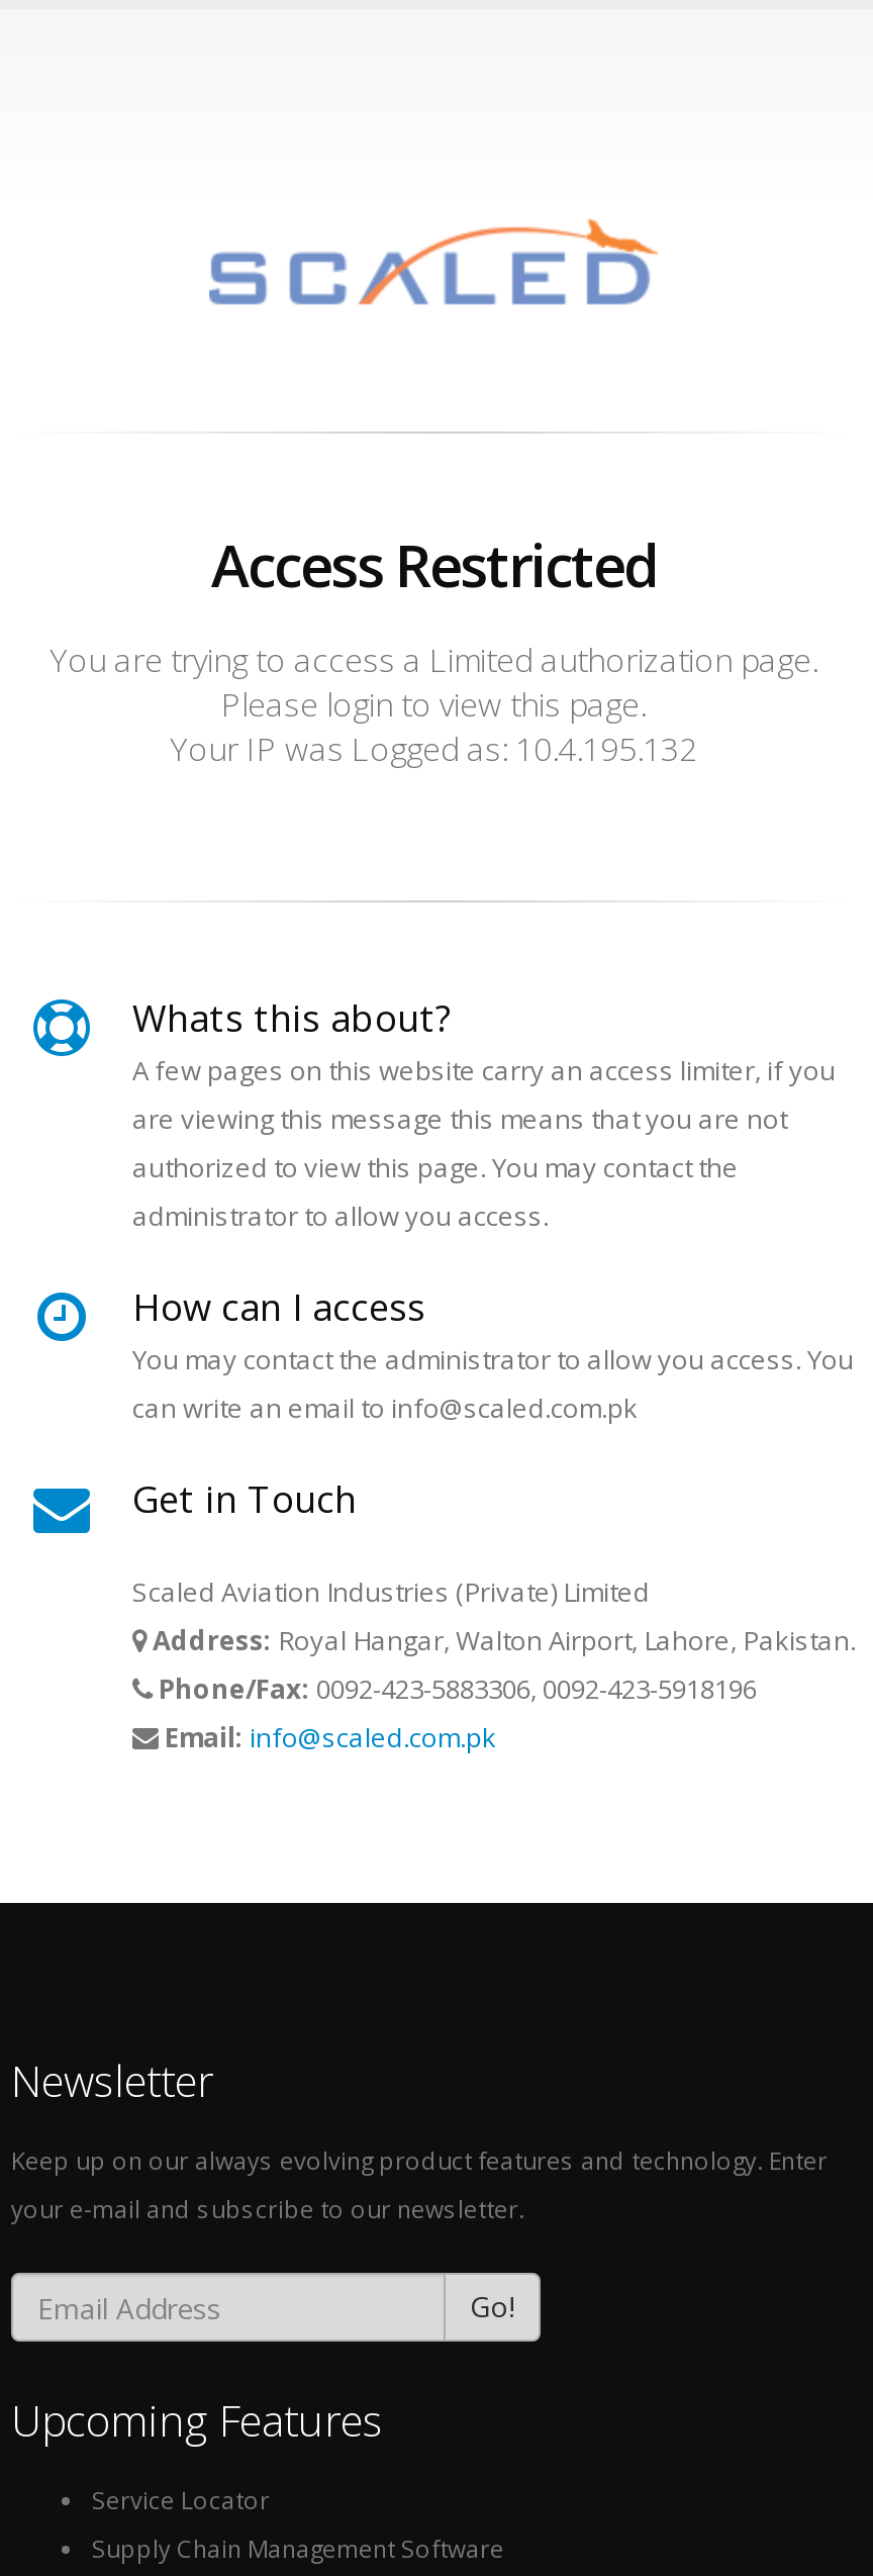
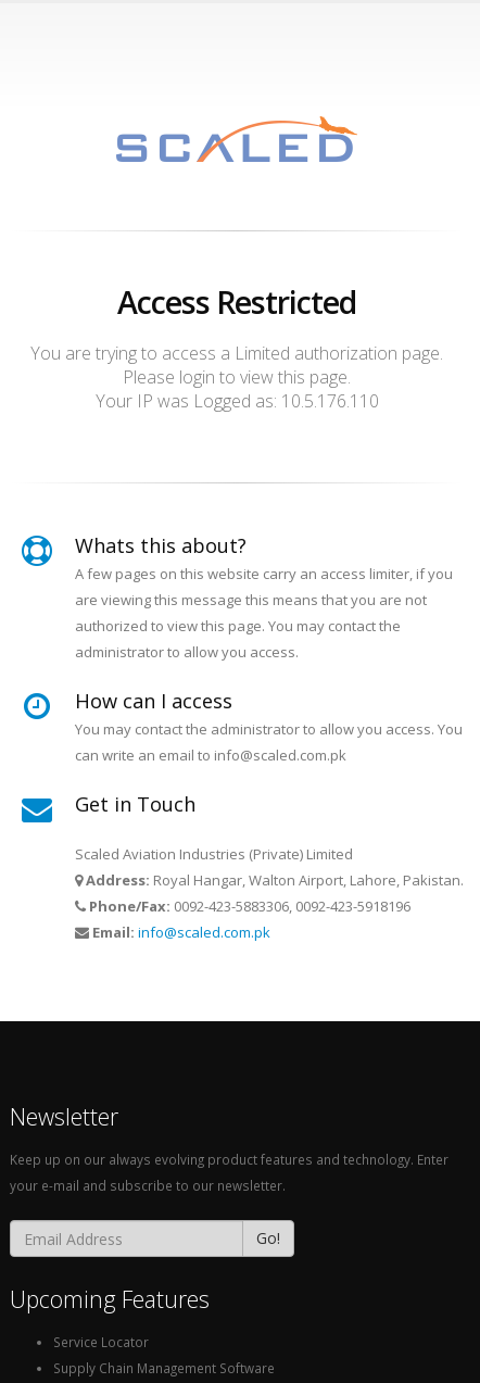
[170,727,697,771] Your IP was Logged as: 10.4.195.132 -> [95,389,378,413] Your IP was Logged as: 10.5.176.110

